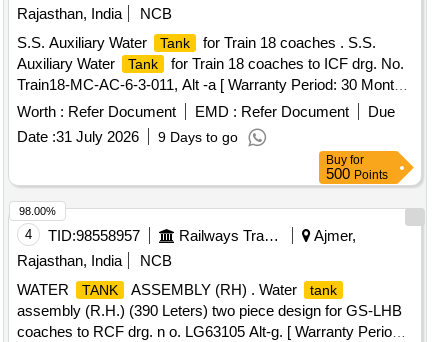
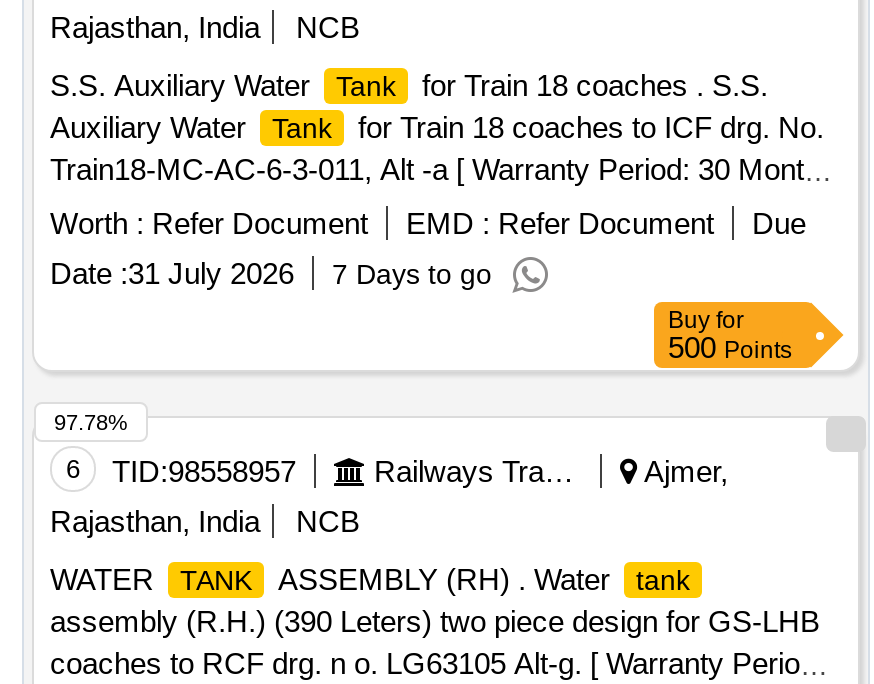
[17,128,238,145] Date : 31 July 2026 9 Days to go -> [50,256,492,290] Date : 31 July 2026 7 Days to go
[19,205,56,217] 98.00% -> [54,410,128,434] 97.78%
[25,227,140,244] 4 TID:98558957 -> [66,454,296,488] 6 TID:98558957

